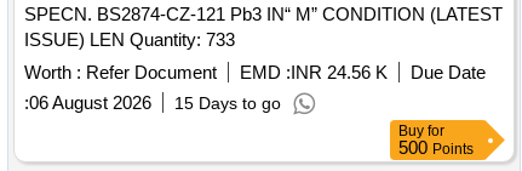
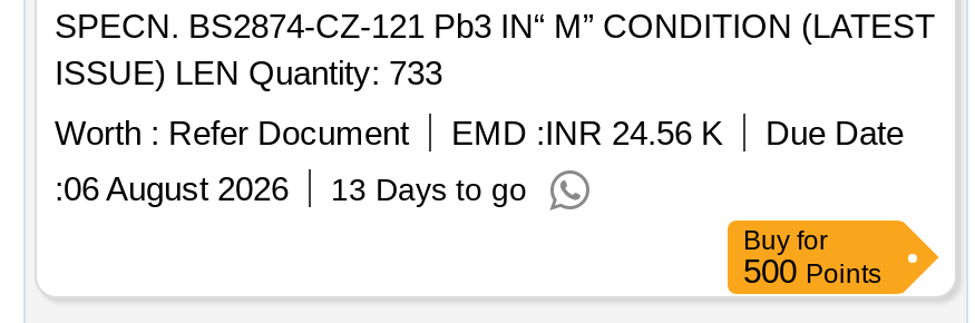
[24,92,281,113] :06 August 2026 15 Days to go -> [55,170,527,208] :06 August 2026 13 Days to go

